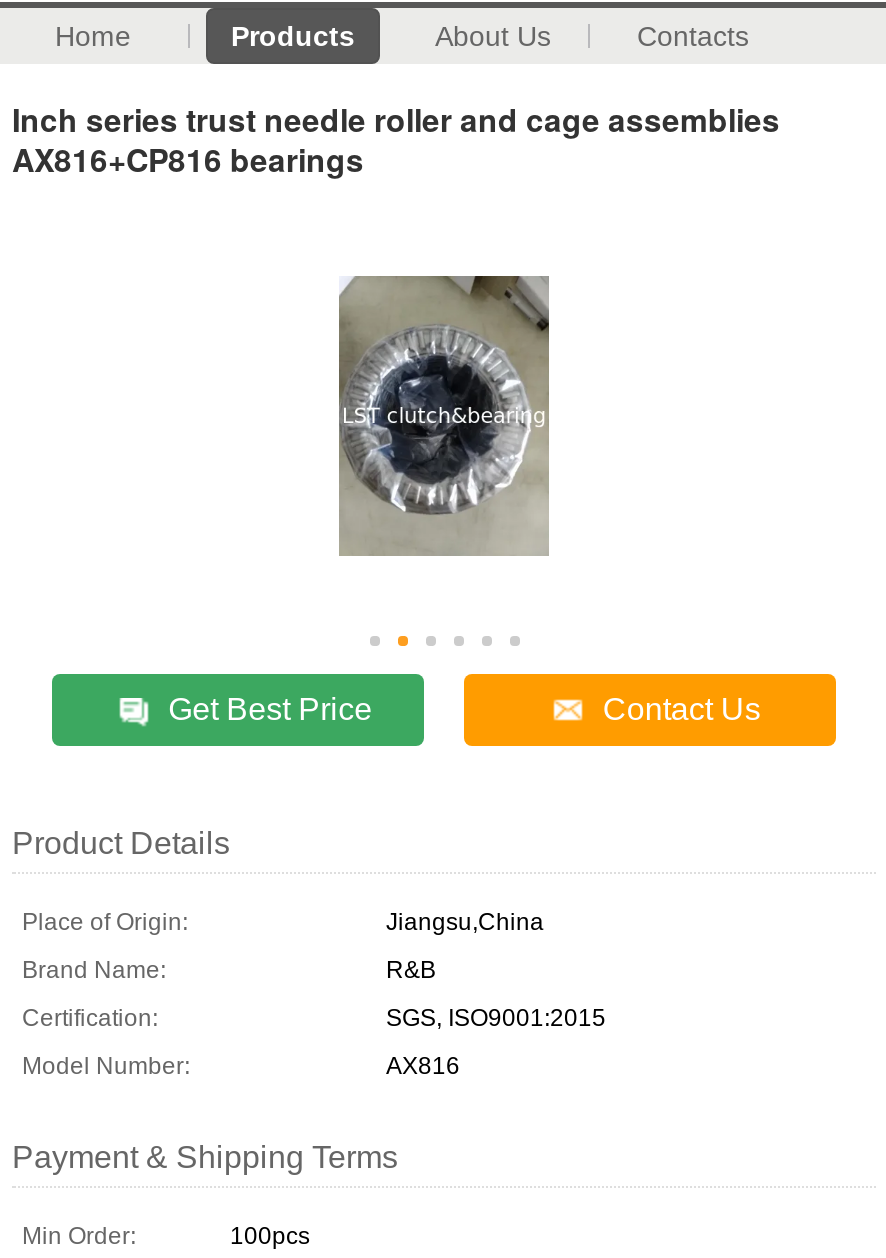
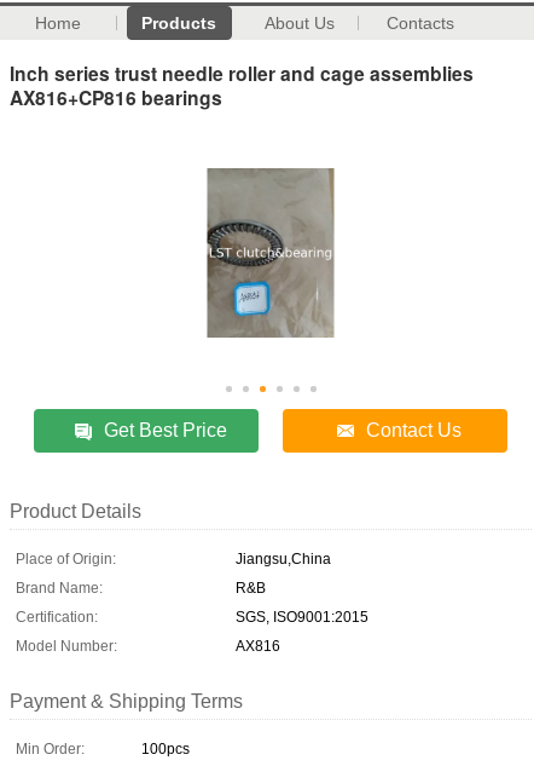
[338,276,550,552] [image] -> [207,167,335,336] [image]

